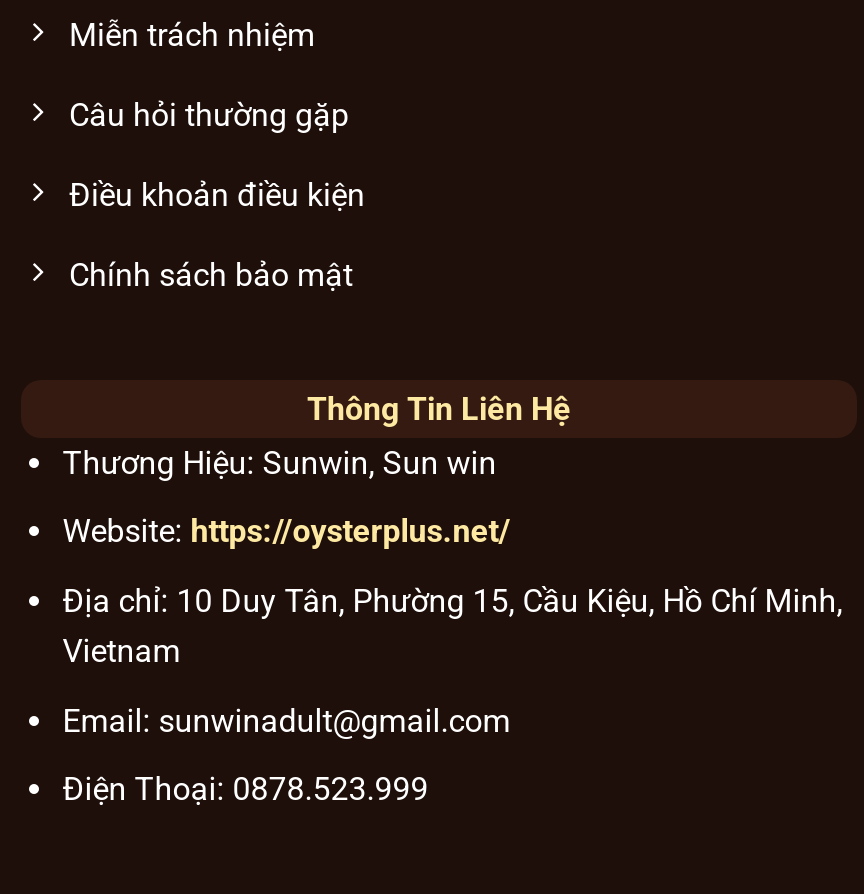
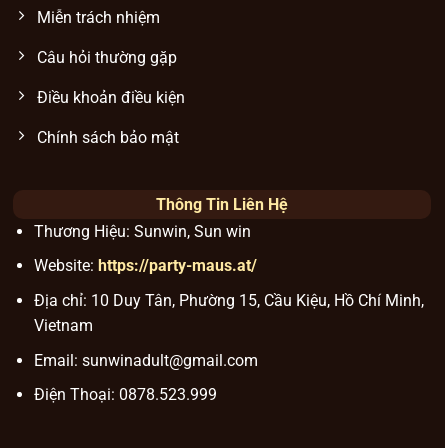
[63,513,511,551] Website: https://oysterplus.net/ -> [34,256,257,275] Website: https://party-maus.at/

